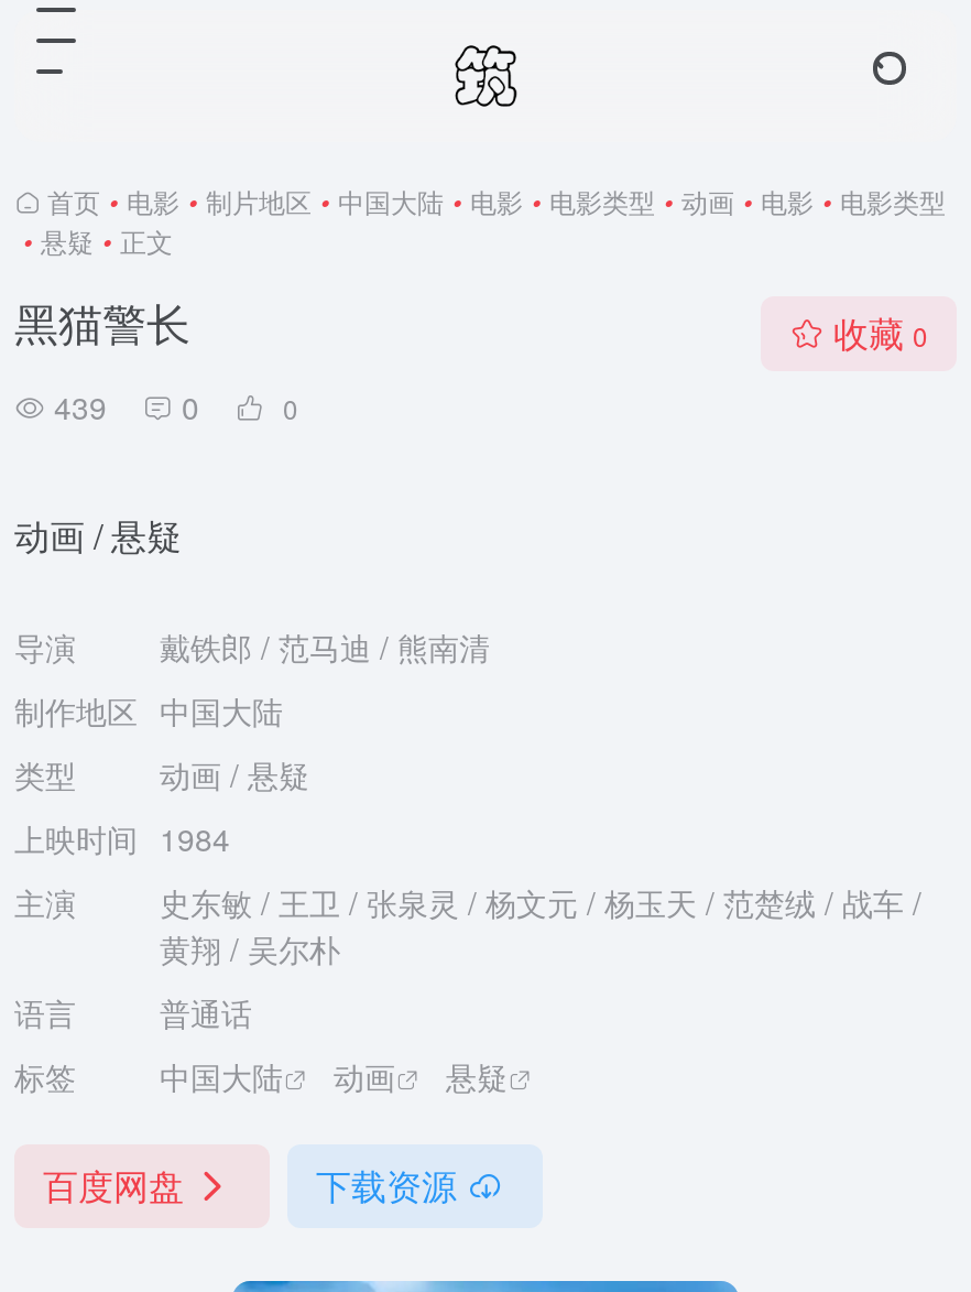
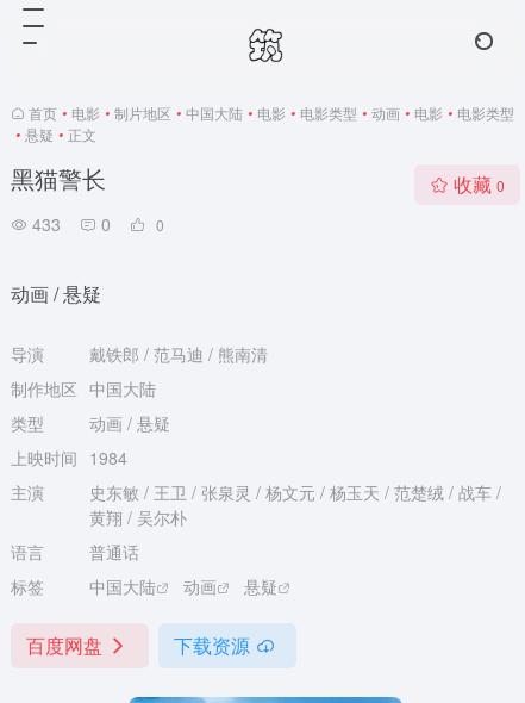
[45,384,199,428] 439 0 -> [27,212,111,236] 433 0

